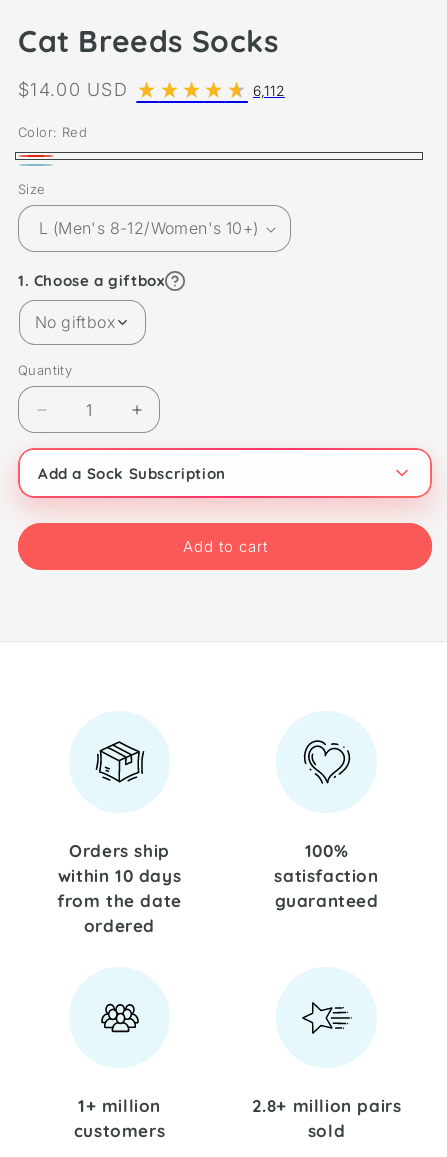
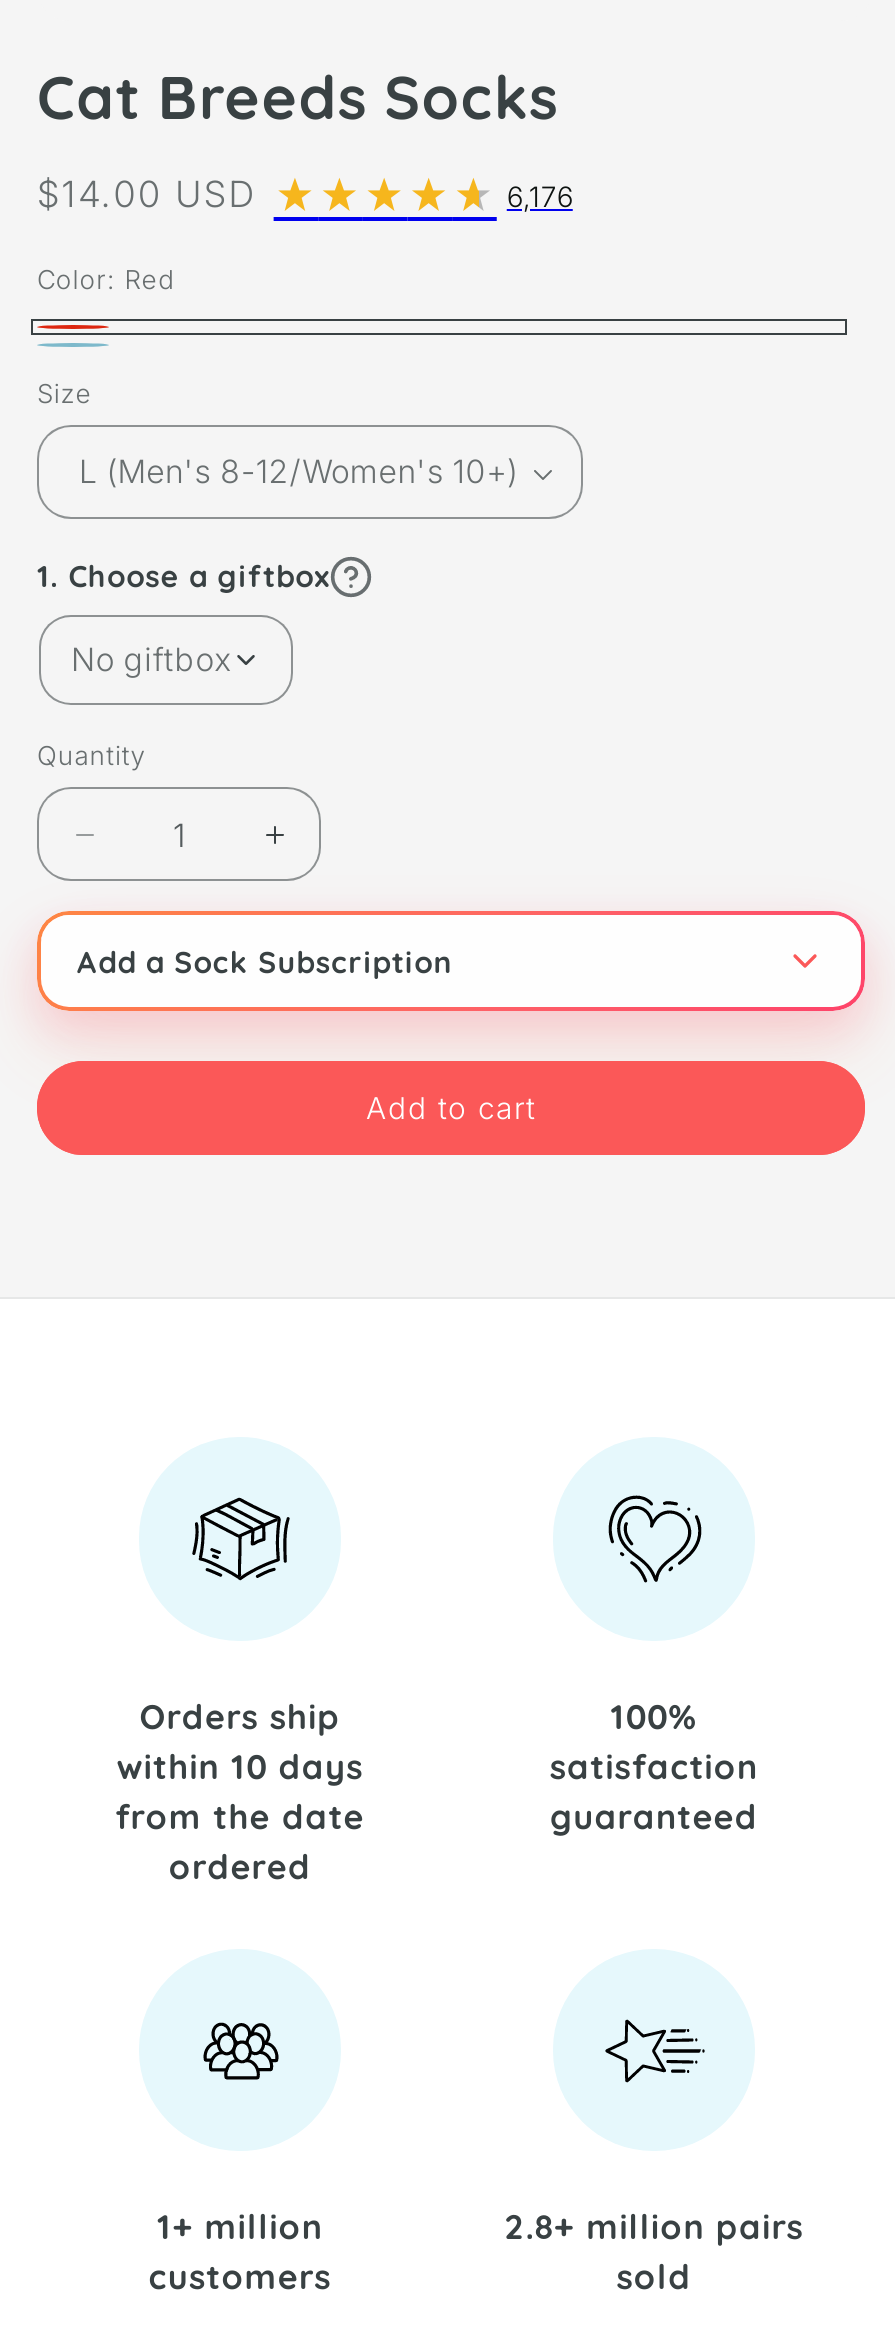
[253,82,285,99] 6,112 -> [507,179,573,213] 6,176

